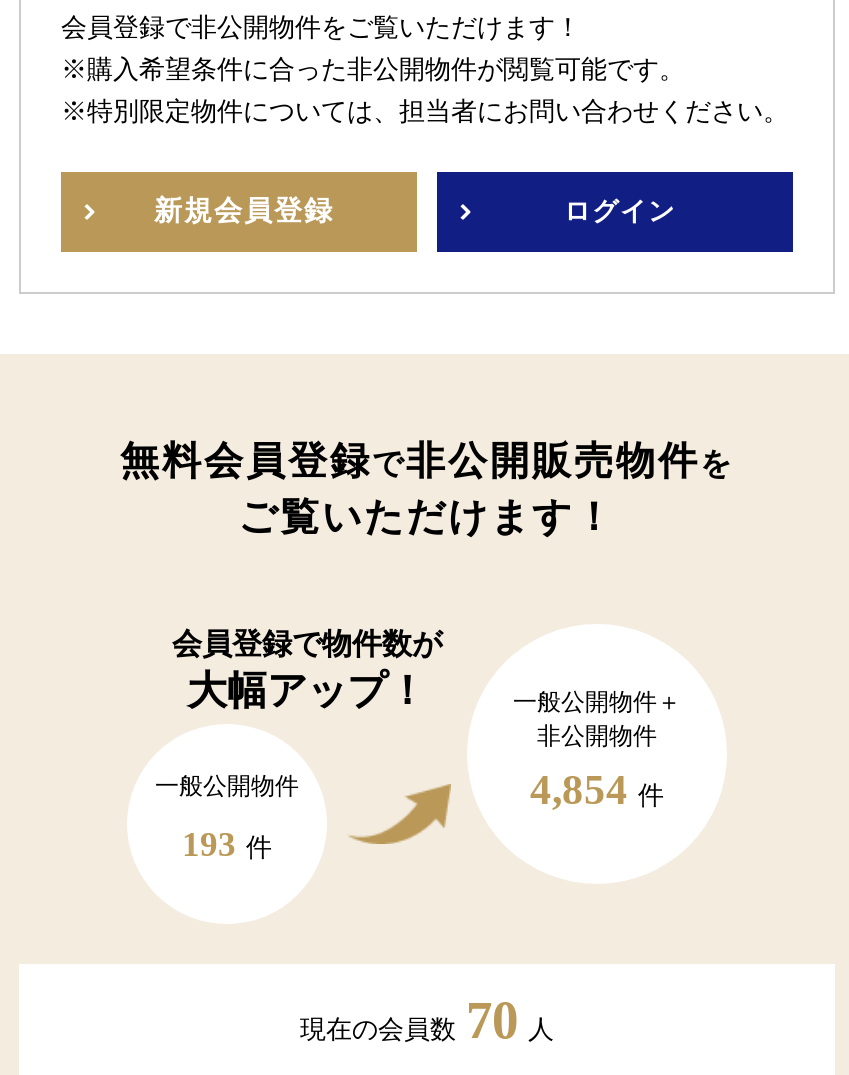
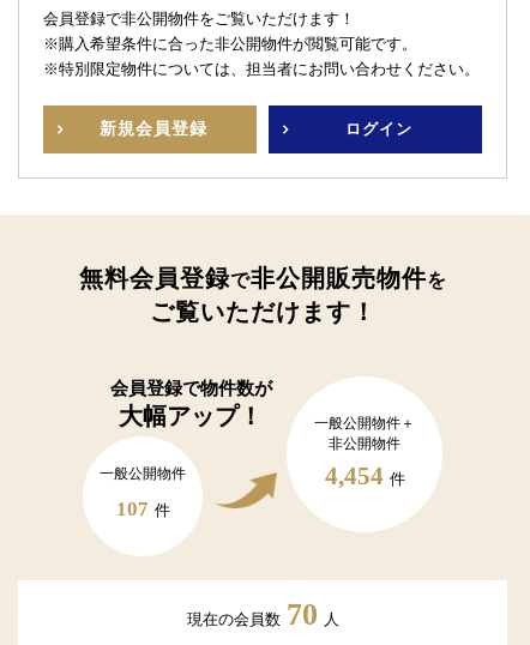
[530,766,664,812] 4,854 件 -> [324,462,405,489] 4,454 件
[182,824,272,864] 193 件 -> [116,496,170,520] 107 件

